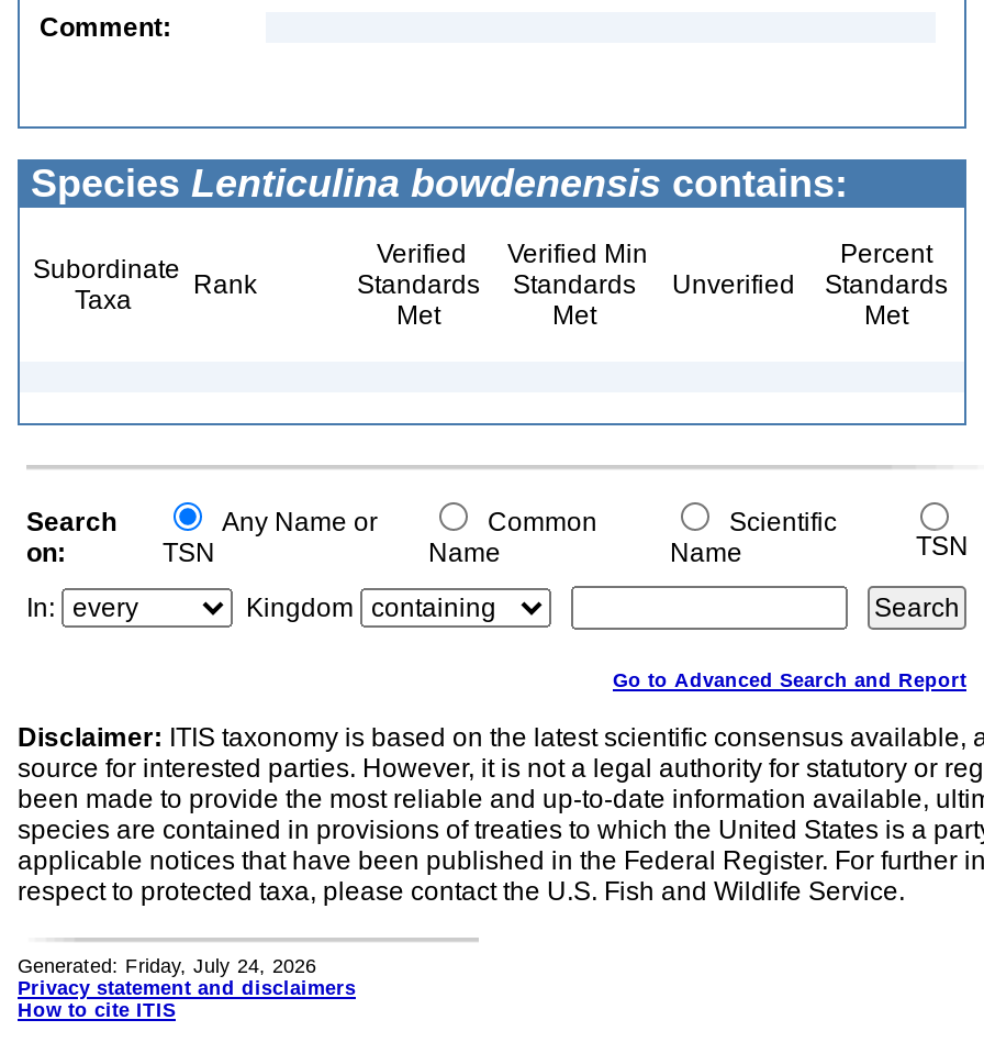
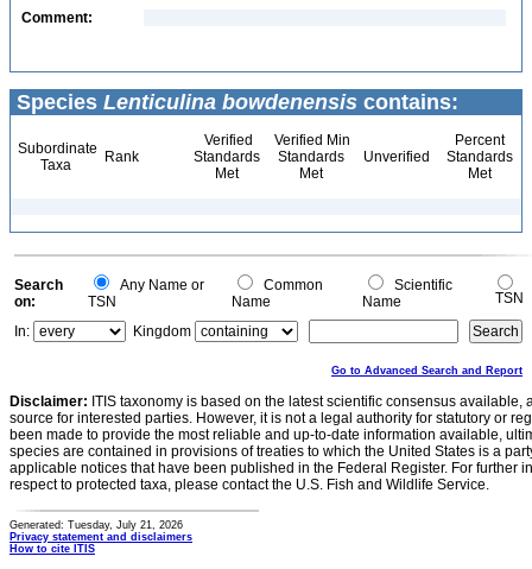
[18,955,316,977] Generated: Friday, July 24, 2026 -> [9,519,183,531] Generated: Tuesday, July 21, 2026

